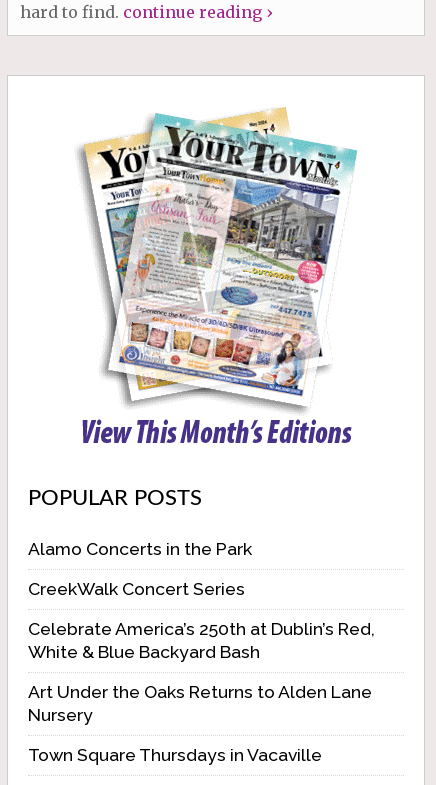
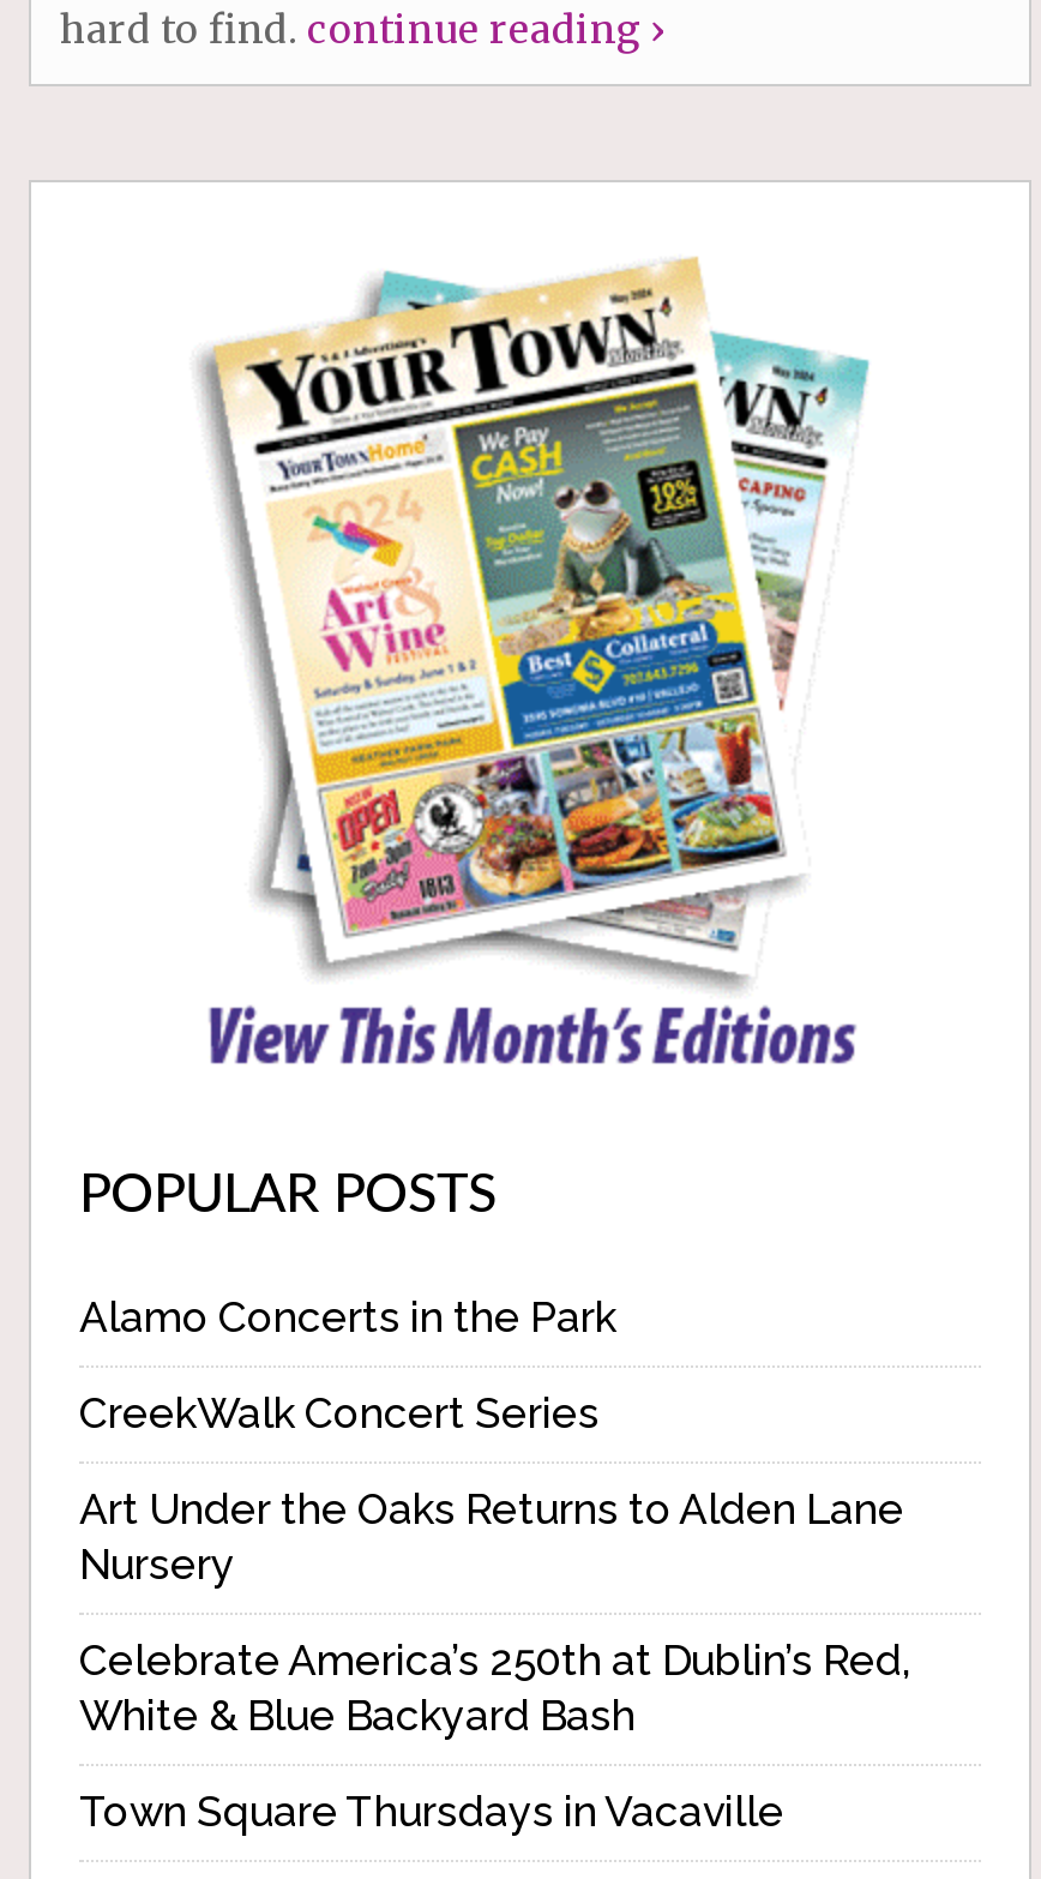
[105,122,339,395] [image] -> [266,293,825,945] [image]
moved [28,618,375,662] -> [79,1634,911,1740]: Celebrate America’s 250th at Dublin’s Red, | White & Blue Backyard Bash
moved [28,681,372,725] -> [79,1483,904,1589]: Art Under the Oaks Returns to Alden Lane | Nursery

